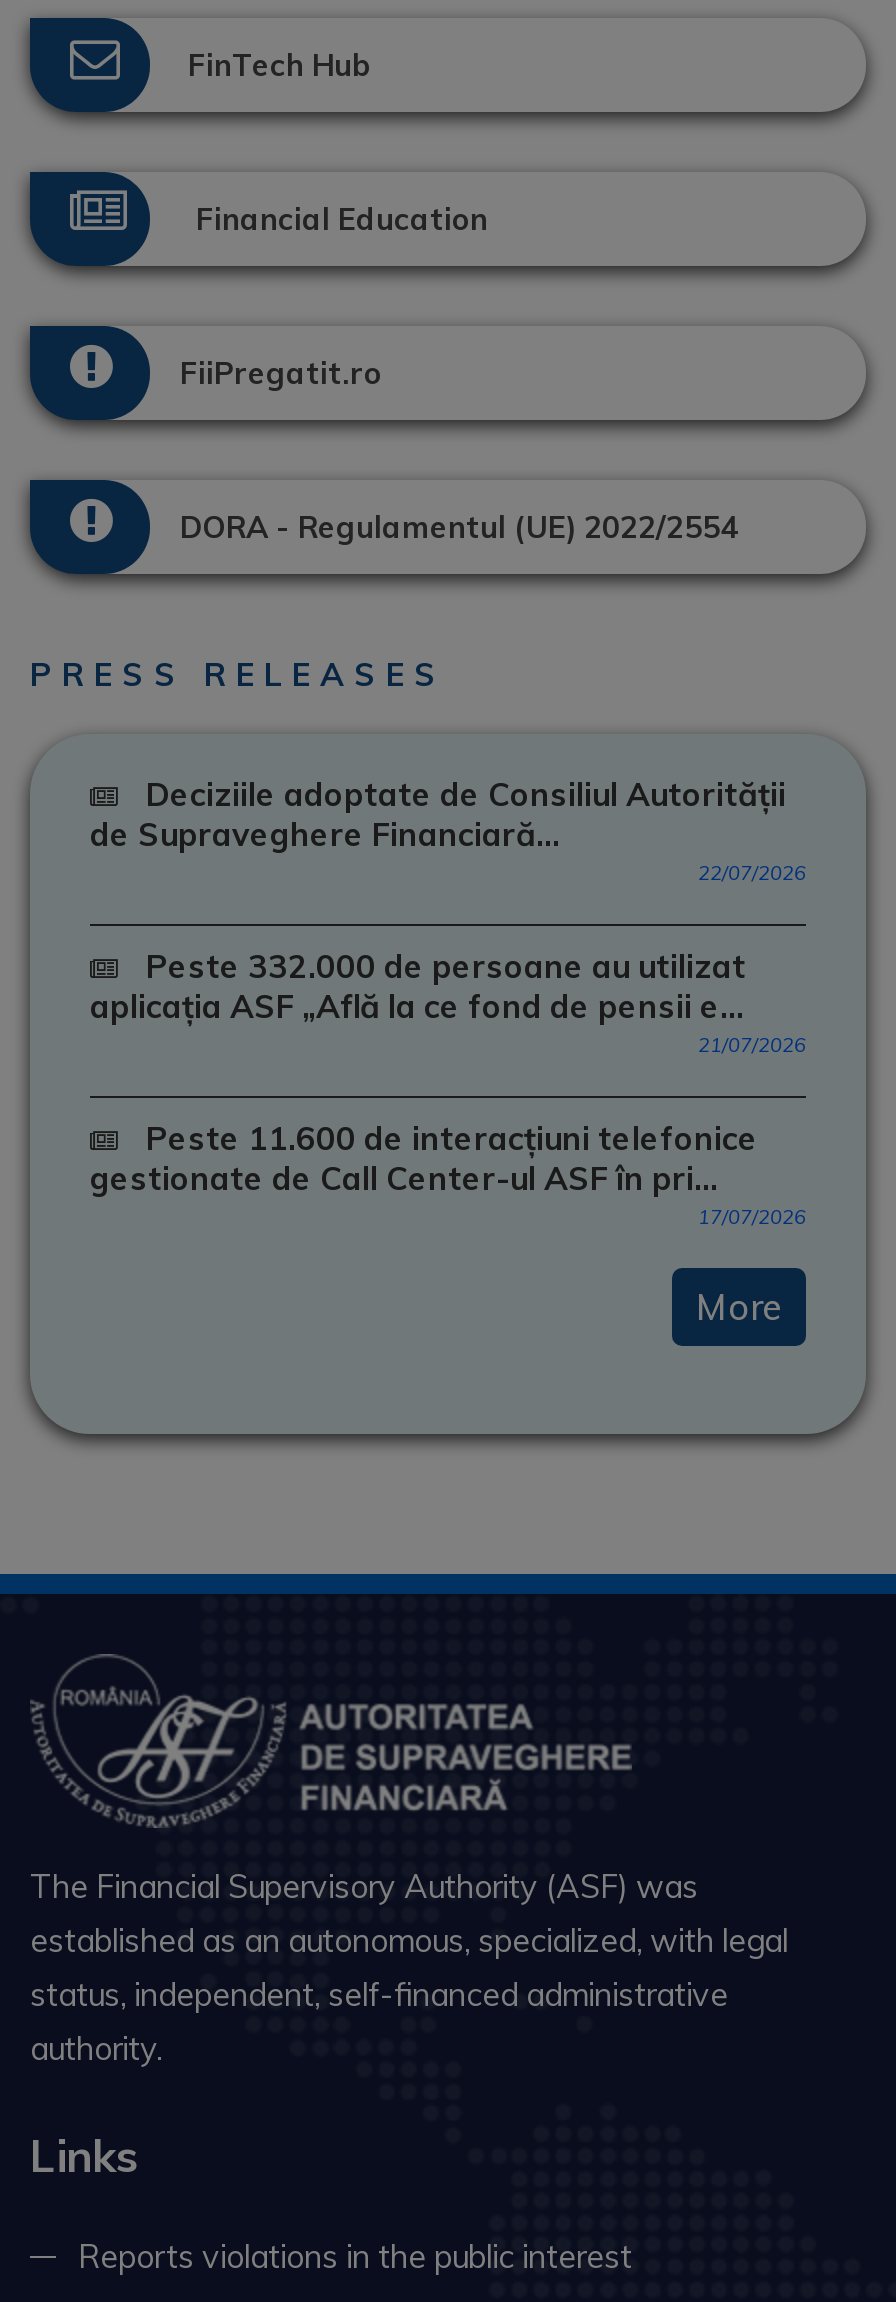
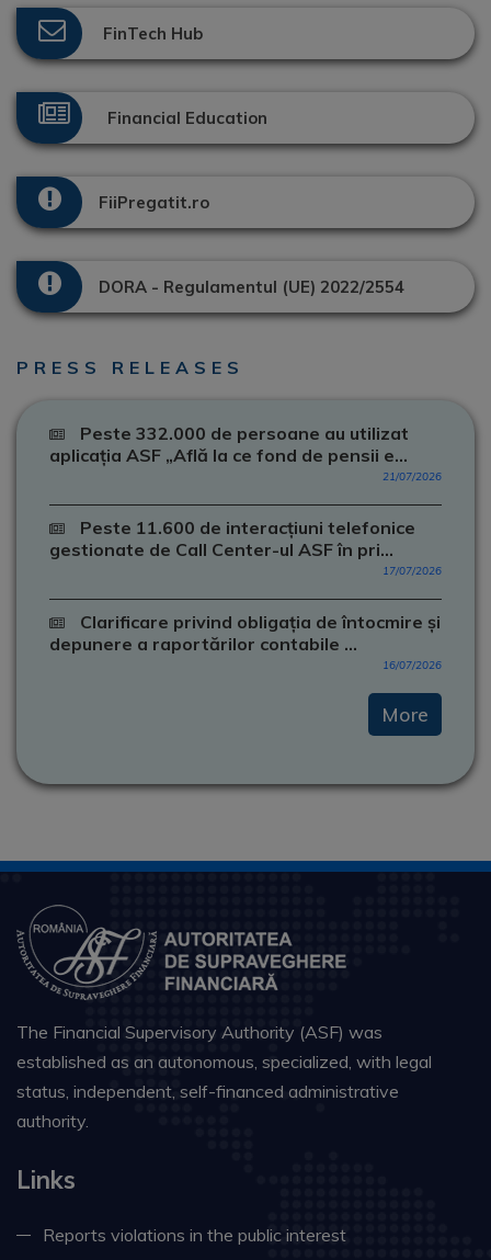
[90,774,806,886] Deciziile adoptate de Consiliul Autorității | de Supraveghere Financiară... | 22/07/2026 -> none
moved [90,946,806,1230] -> [49,422,442,578]: Peste 332.000 de persoane au utilizat | aplicația ASF „Află la ce fond de pensii e... | 21/07/2026 | Peste 11.600 de interacțiuni telefonice | gestionate de Call Center-ul ASF în pri... | 17/07/2026
none -> [49,611,442,672] Clarificare privind obligația de întocmire și | depunere a raportărilor contabile ... | 16/07/2026

